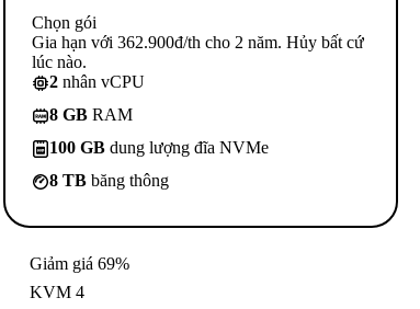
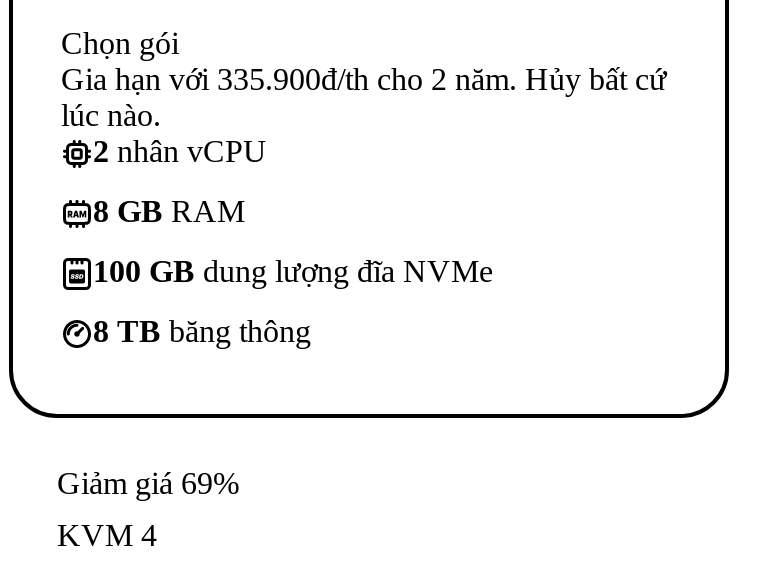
[32,33,364,52] Gia hạn với 362.900đ/th cho 2 năm. Hủy bất cứ -> [61,63,667,97] Gia hạn với 335.900đ/th cho 2 năm. Hủy bất cứ

